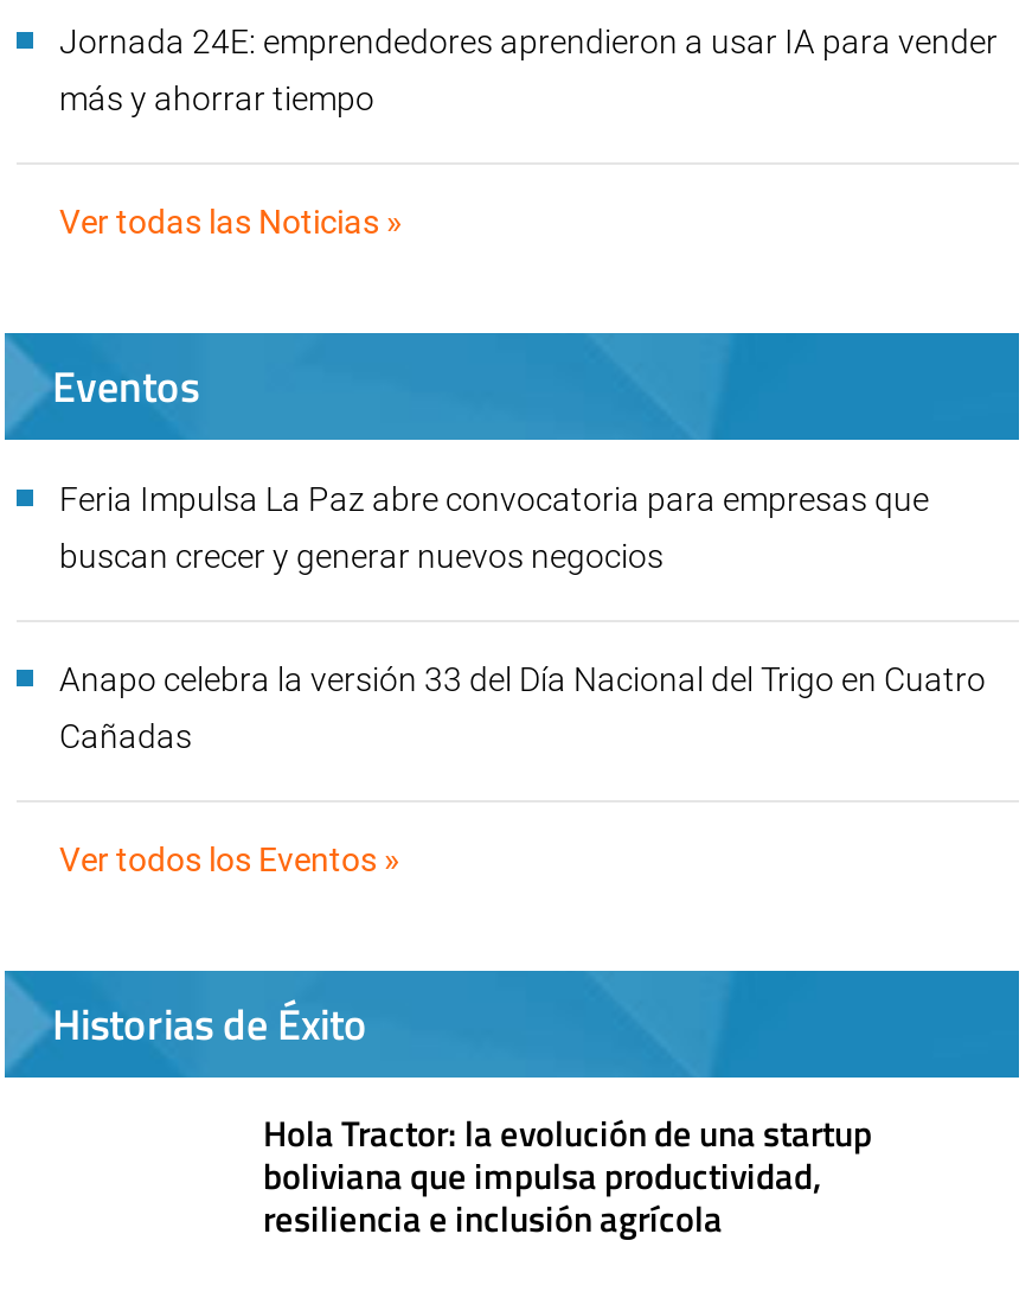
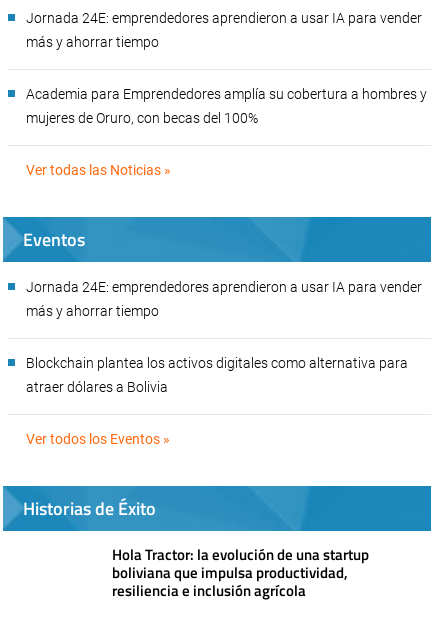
none -> [26,86,427,126] Academia para Emprendedores amplía su cobertura a hombres y | mujeres de Oruro, con becas del 100%
[59,480,929,518] Feria Impulsa La Paz abre convocatoria para empresas que -> [26,279,422,295] Jornada 24E: emprendedores aprendieron a usar IA para vender
[59,537,664,574] buscan crecer y generar nuevos negocios -> [26,303,159,319] más y ahorrar tiempo
[59,660,986,698] Anapo celebra la versión 33 del Día Nacional del Trigo en Cuatro -> [26,355,408,371] Blockchain plantea los activos digitales como alternativa para
[59,717,192,755] Cañadas -> [26,379,168,395] atraer dólares a Bolivia

